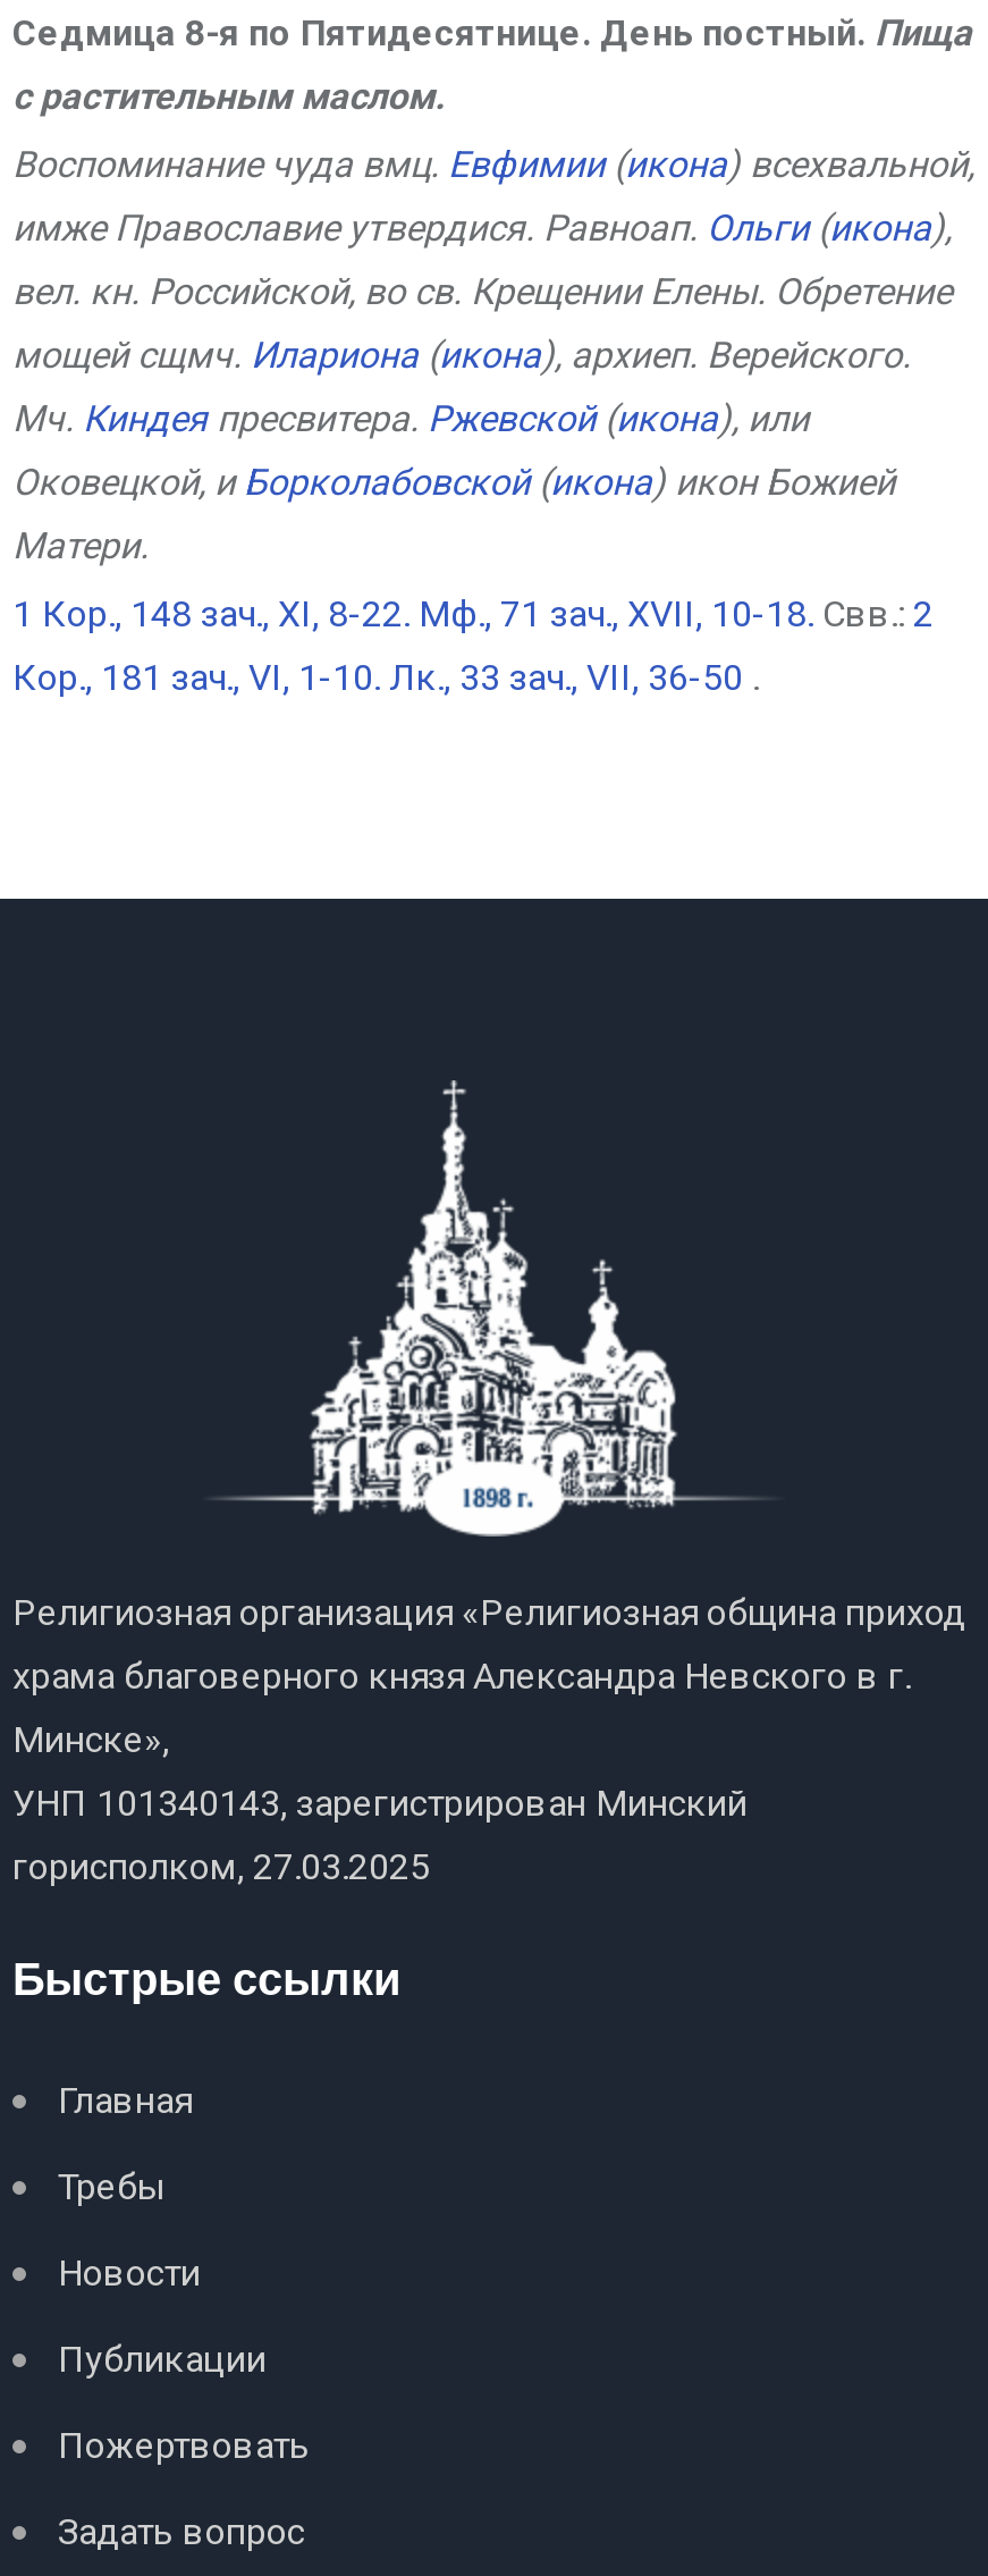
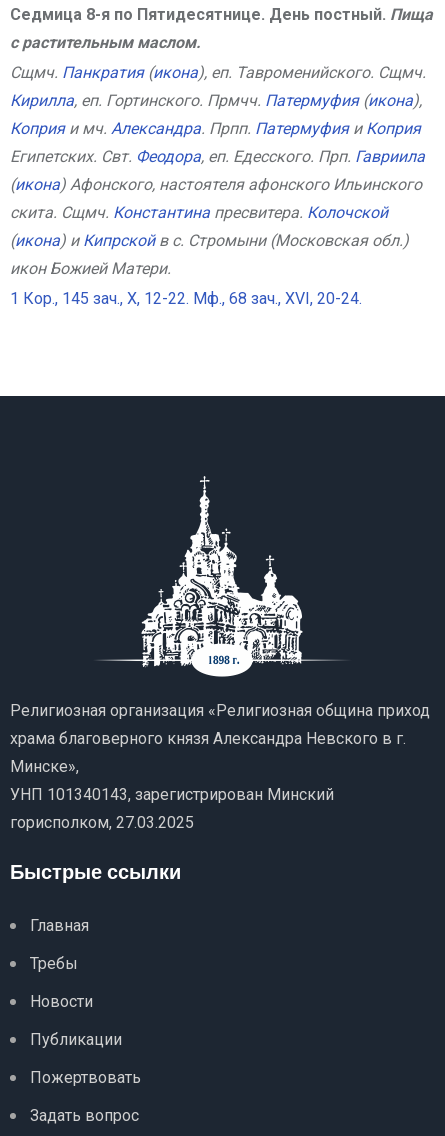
[12,142,974,185] Воспоминание чуда вмц. Евфимии (икона) всехвальной, -> [10,62,426,81] Сщмч. Панкратия (икона), еп. Тавроменийского. Сщмч.
[12,205,952,249] имже Православие утвердися. Равноап. Ольги (икона), -> [10,90,422,109] Кирилла, еп. Гортинского. Прмчч. Патермуфия (икона),
[12,269,952,312] вел. кн. Российской, во св. Крещении Елены. Обретение -> [10,118,421,137] Коприя и мч. Александра. Прпп. Патермуфия и Коприя
[12,332,911,376] мощей сщмч. Илариона (икона), архиеп. Верейского. -> [10,146,425,165] Египетских. Свт. Феодора, еп. Едесского. Прп. Гавриила
[12,396,809,439] Мч. Киндея пресвитера. Ржевской (икона), или -> [10,174,422,193] (икона) Афонского, настоятеля афонского Ильинского
[12,460,895,503] Оковецкой, и Борколабовской (икона) икон Божией -> [10,202,388,221] скита. Сщмч. Константина пресвитера. Колочской
[12,523,149,566] Матери. -> [10,230,409,249] (икона) и Кипрской в с. Стромыни (Московская обл.)
[12,591,934,634] 1 Кор., 148 зач., XI, 8-22. Мф., 71 зач., XVII, 10-18. Свв.: 2 -> [10,258,171,277] икон Божией Матери.
[12,655,759,698] Кор., 181 зач., VI, 1-10. Лк., 33 зач., VII, 36-50 . -> [10,288,362,307] 1 Кор., 145 зач., X, 12-22. Мф., 68 зач., XVI, 20-24.

